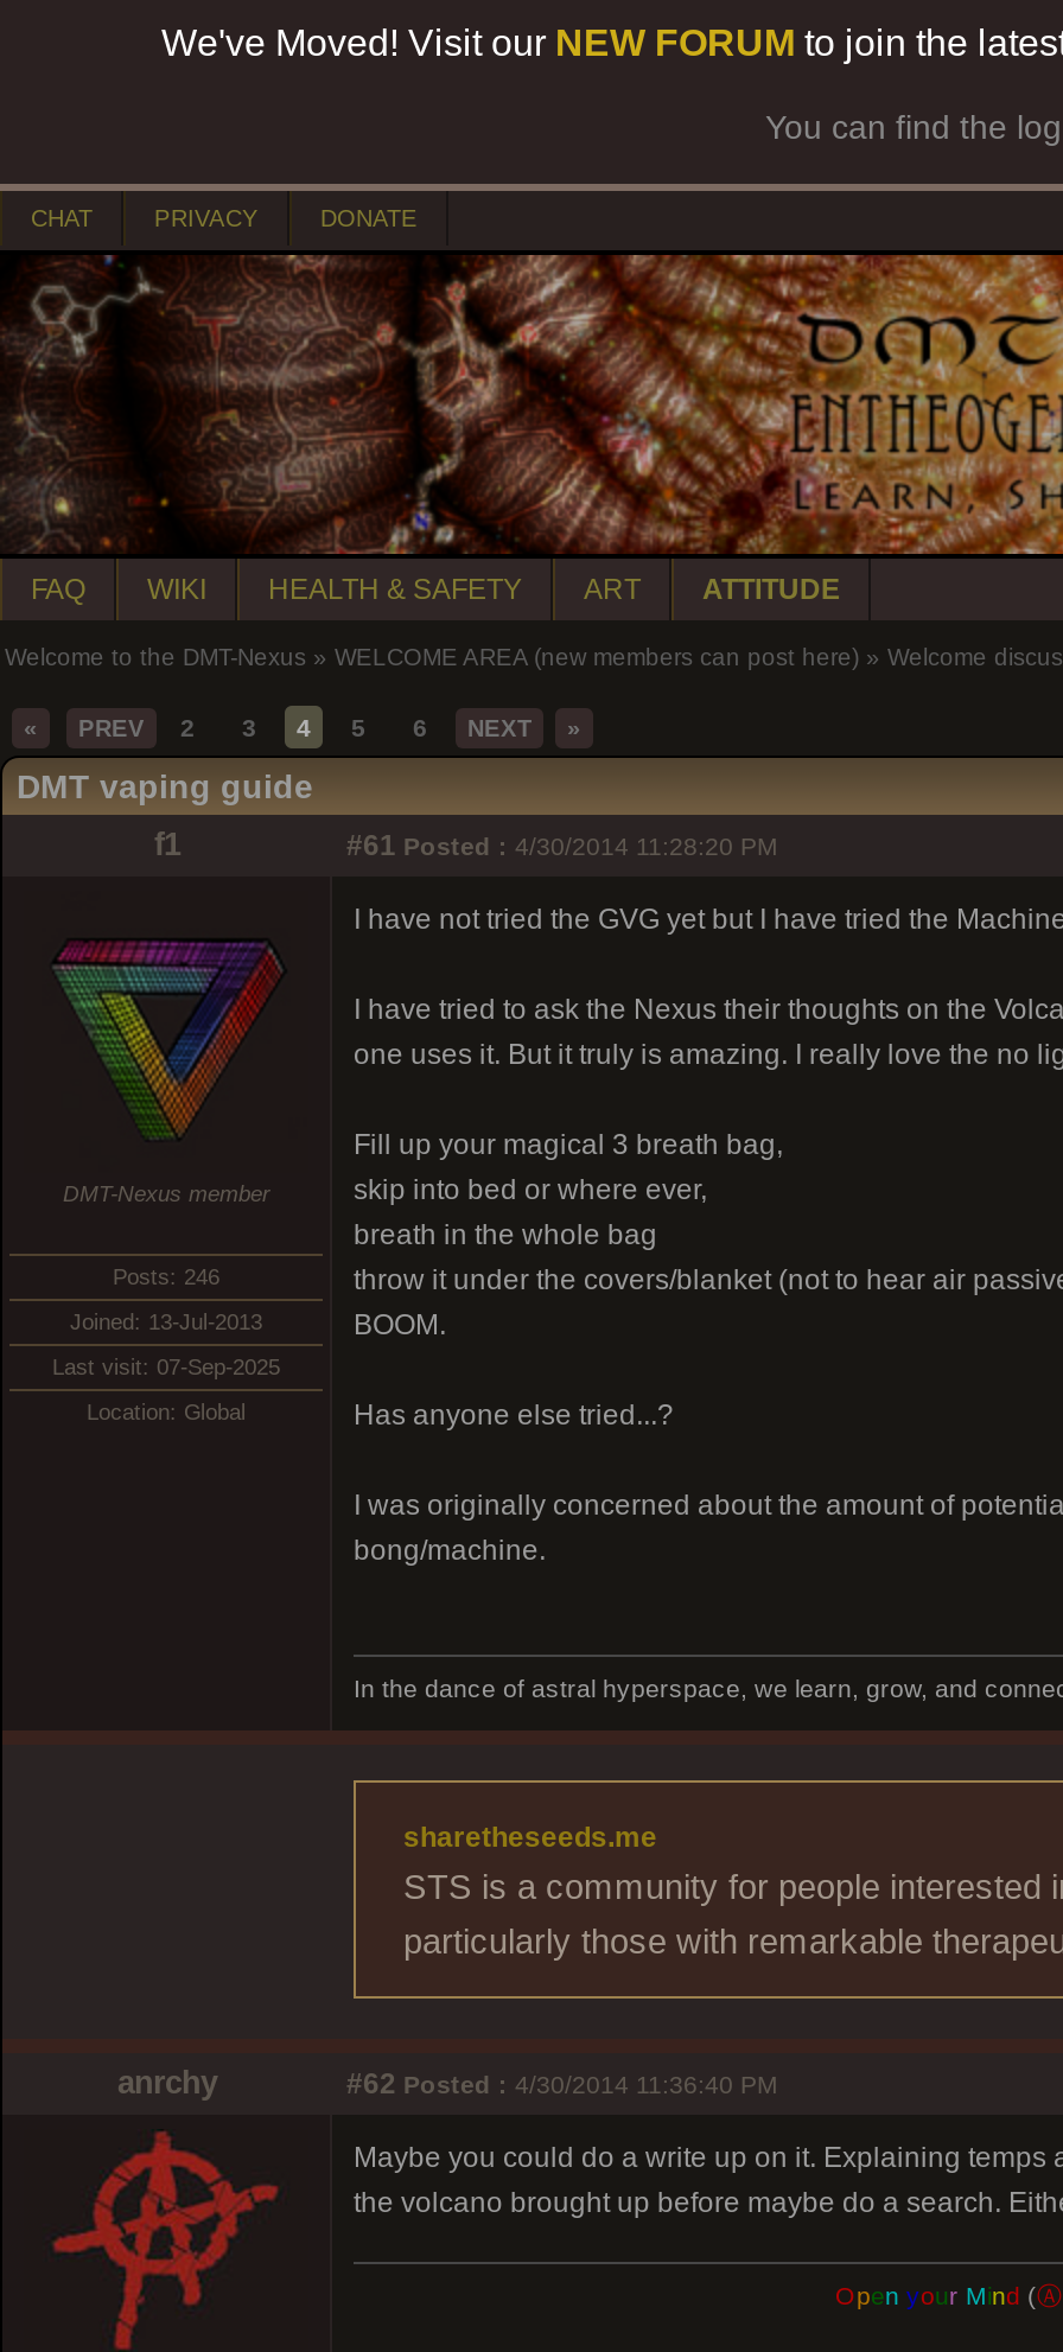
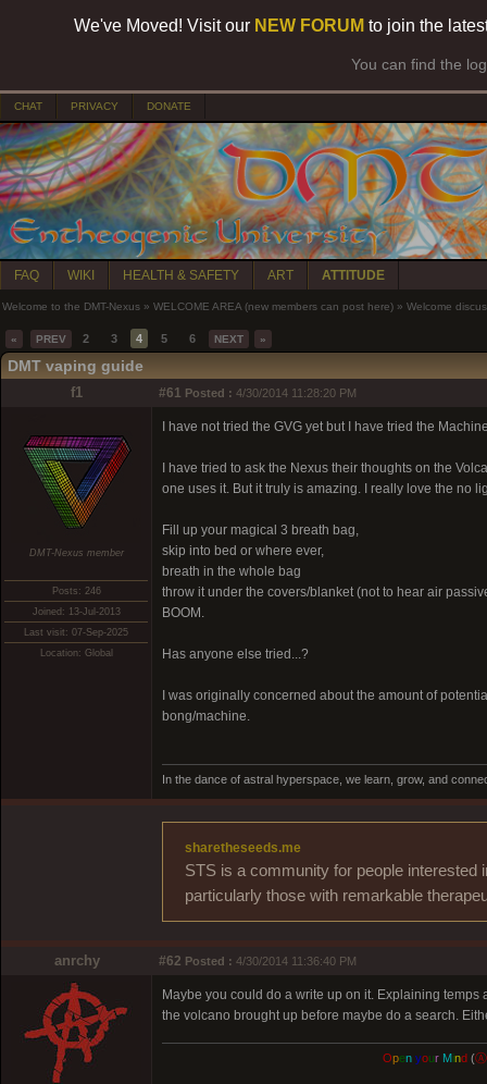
[7,253,1056,556] [image] -> [3,122,484,260] [image]

